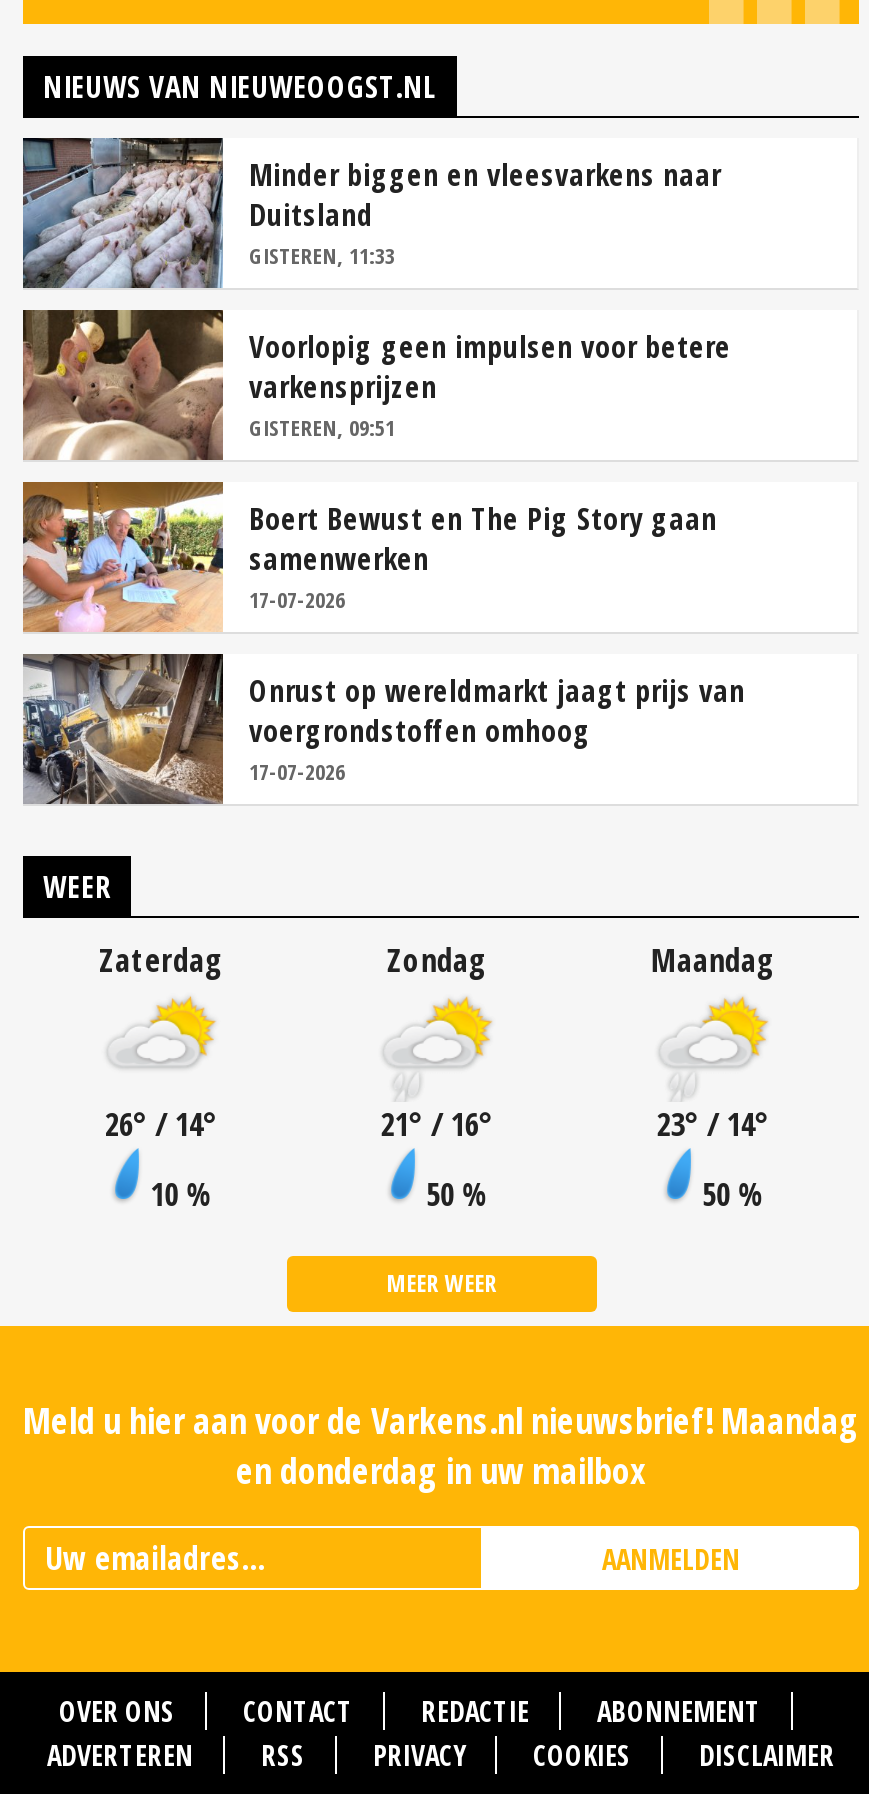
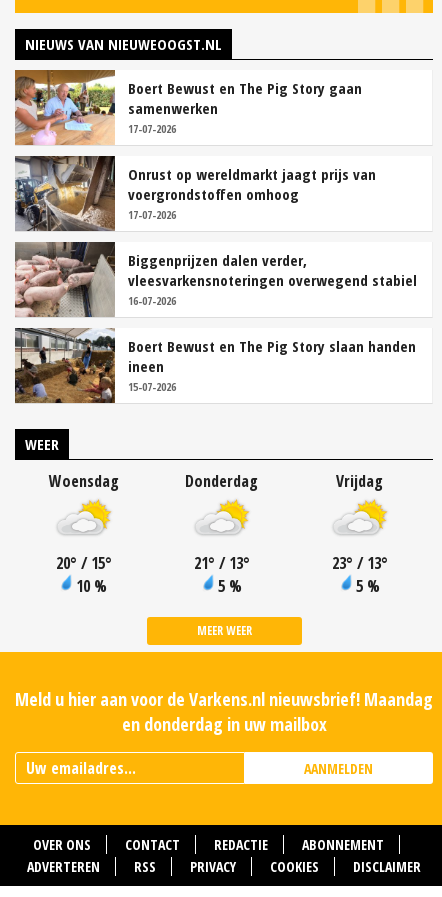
[21,136,731,442] [image] | Minder biggen en vleesvarkens naar | Duitsland | GISTEREN, 11:33 | Voorlopig geen impulsen voor betere | varkensprijzen | GISTEREN, 09:51 -> none
[21,310,221,460] [image] -> none
moved [19,482,745,786] -> [13,70,376,222]: [image] | Boert Bewust en The Pig Story gaan | samenwerken | 17-07-2026 | Onrust op wereldmarkt jaagt prijs van | voergrondstoffen omhoog | 17-07-2026
none -> [14,328,114,403] [image]
none -> [15,242,417,394] [image] | Biggenprijzen dalen verder, | vleesvarkensnoteringen overwegend stabiel | 16-07-2026 | Boert Bewust en The Pig Story slaan handen | ineen | 15-07-2026
[99,938,223,982] Zaterdag -> [49,470,119,492] Woensdag
[387,938,487,982] Zondag -> [185,470,258,492] Donderdag
[651,938,775,982] Maandag -> [336,470,383,492] Vrijdag
[105,1102,217,1146] 26° / 14° -> [56,552,112,574] 20° / 15°
[381,1102,493,1216] 21° / 16° | 50 % -> [194,552,250,597] 21° / 13° | 5 %
[657,1102,769,1216] 23° / 14° | 50 % -> [332,552,388,597] 23° / 13° | 5 %

